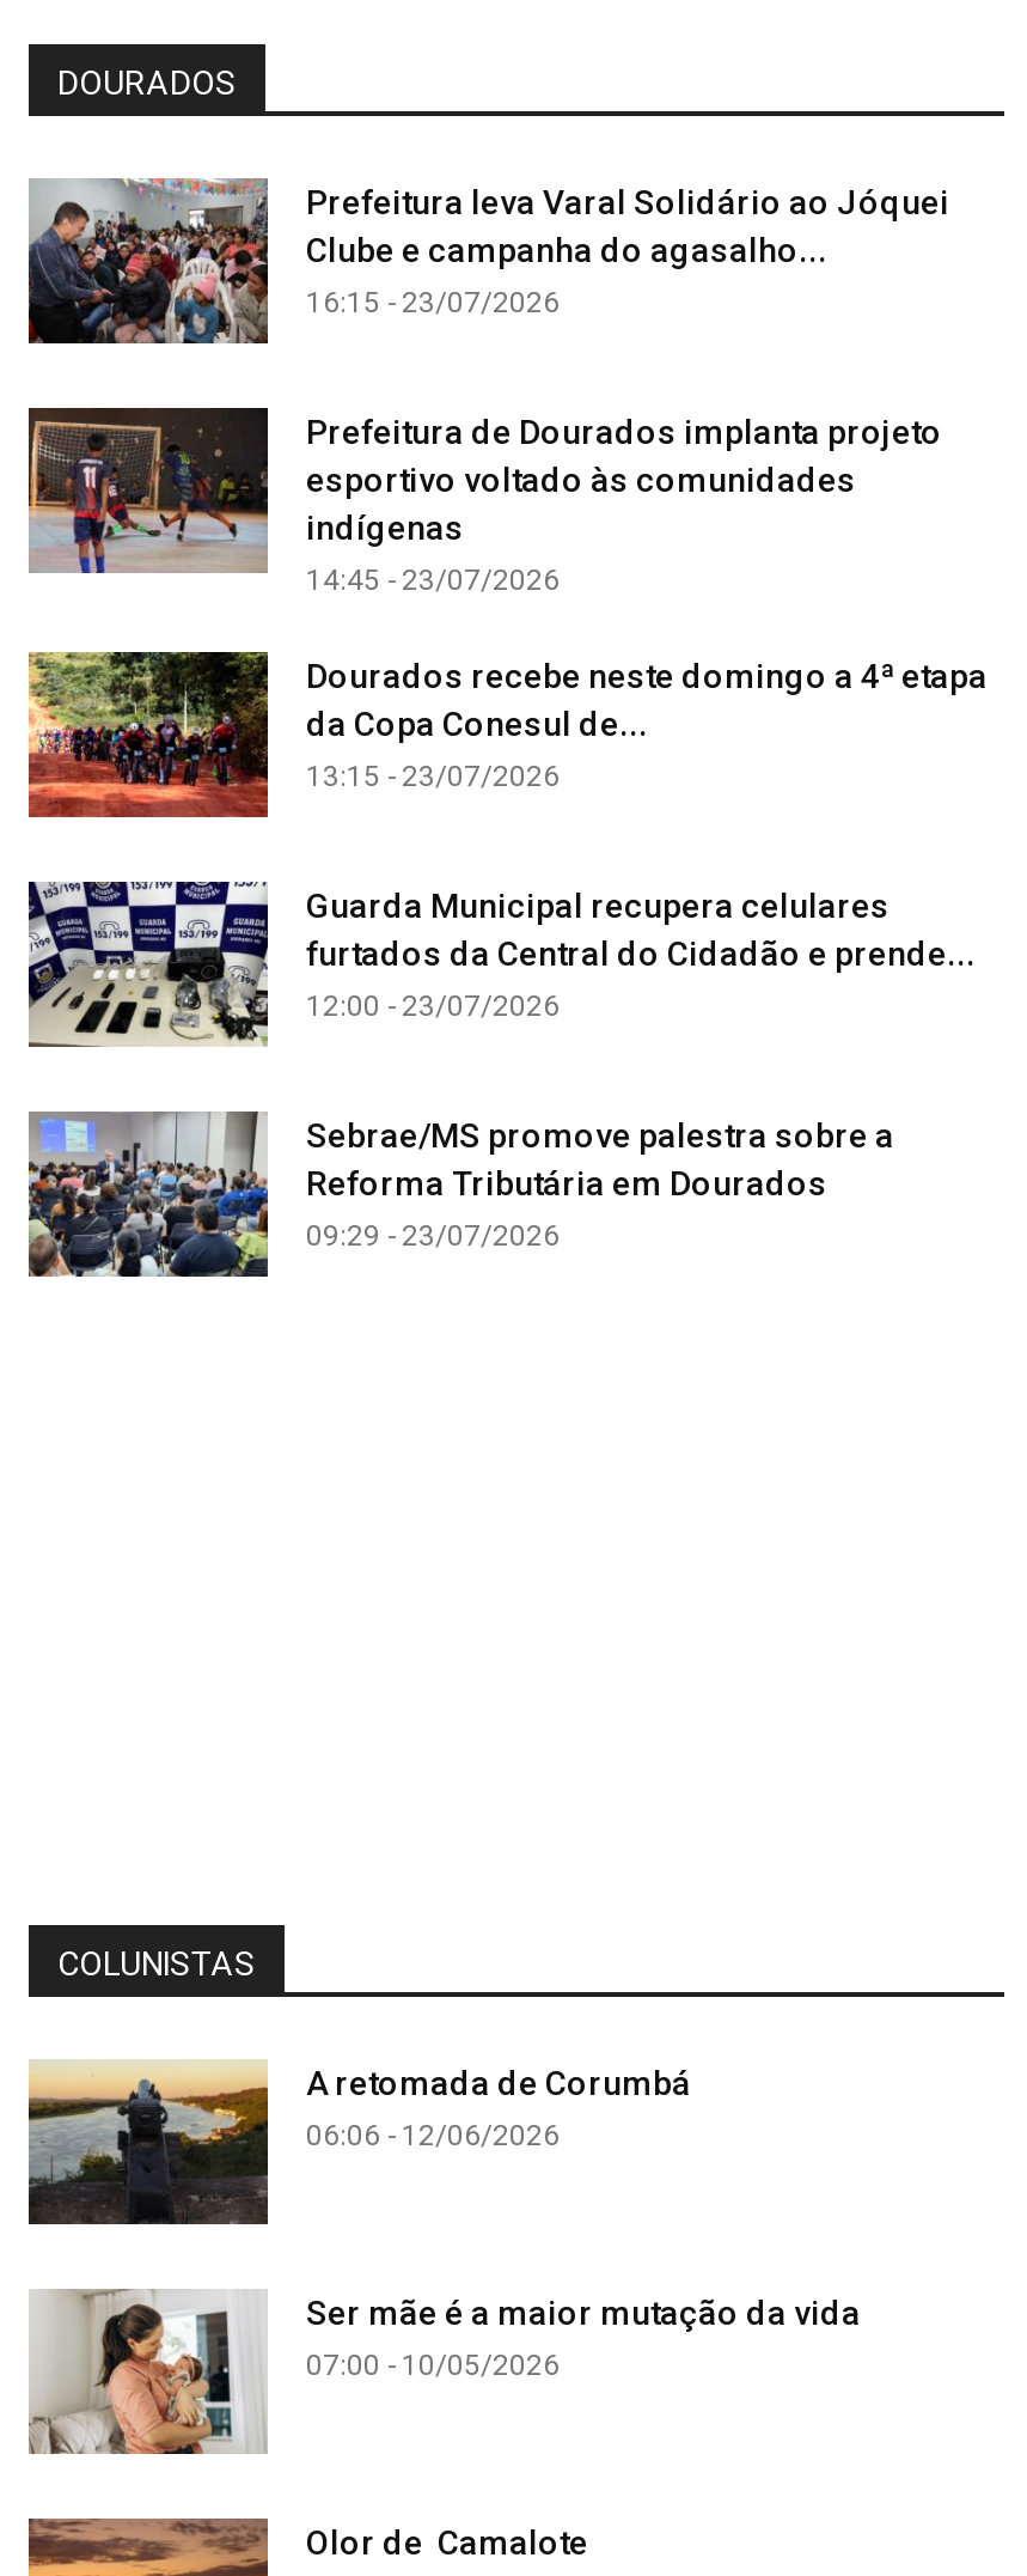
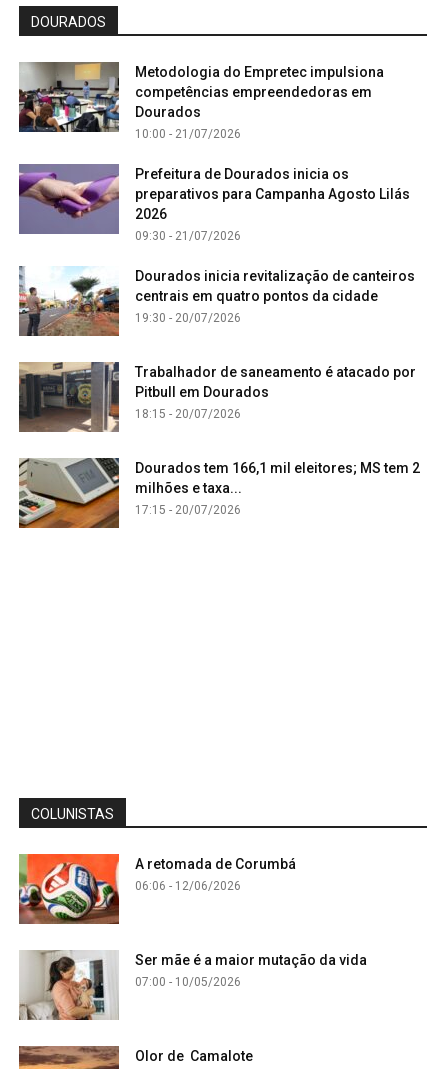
[29,176,949,346] [image] | Prefeitura leva Varal Solidário ao Jóquei | Clube e campanha do agasalho... | 16:15 - 23/07/2026 -> [19,61,384,141] [image] | Metodologia do Empretec impulsiona | competências empreendedoras em | Dourados | 10:00 - 21/07/2026
[26,406,942,598] [image] | Prefeitura de Dourados implanta projeto | esportivo voltado às comunidades | indígenas | 14:45 - 23/07/2026 -> [18,163,410,243] [image] | Prefeitura de Dourados inicia os | preparativos para Campanha Agosto Lilás | 2026 | 09:30 - 21/07/2026
[26,650,988,822] [image] | Dourados recebe neste domingo a 4ª etapa | da Copa Conesul de... | 13:15 - 23/07/2026 -> [18,265,415,337] [image] | Dourados inicia revitalização de canteiros | centrais em quatro pontos da cidade | 19:30 - 20/07/2026
[26,879,976,1052] [image] | Guarda Municipal recupera celulares | furtados da Central do Cidadão e prende... | 12:00 - 23/07/2026 -> [19,361,416,433] [image] | Trabalhador de saneamento é atacado por | Pitbull em Dourados | 18:15 - 20/07/2026
[29,1112,894,1281] [image] | Sebrae/MS promove palestra sobre a | Reforma Tributária em Dourados | 09:29 - 23/07/2026 -> [19,458,420,529] [image] | Dourados tem 166,1 mil eleitores; MS tem 2 | milhões e taxa... | 17:15 - 20/07/2026
[26,2059,270,2229] [image] -> [18,853,120,925] [image]

